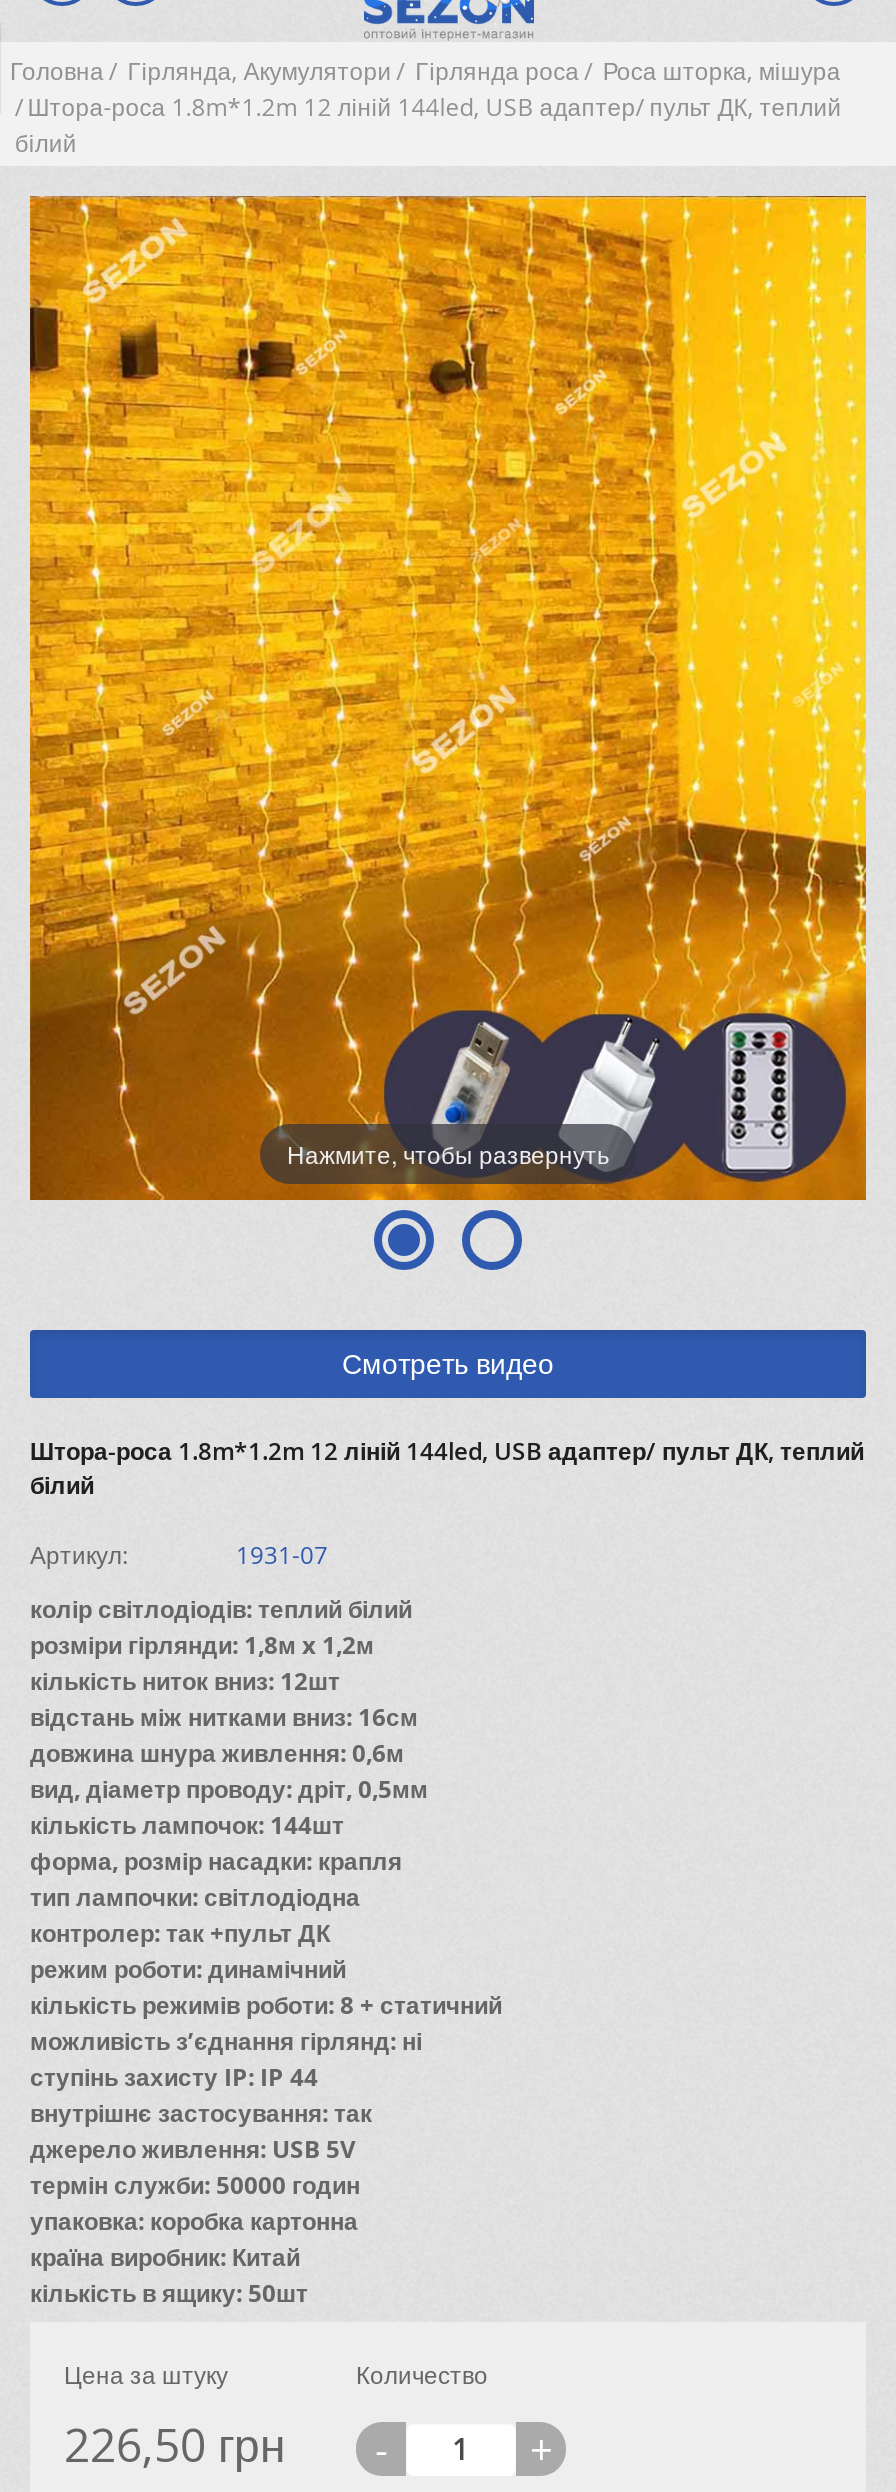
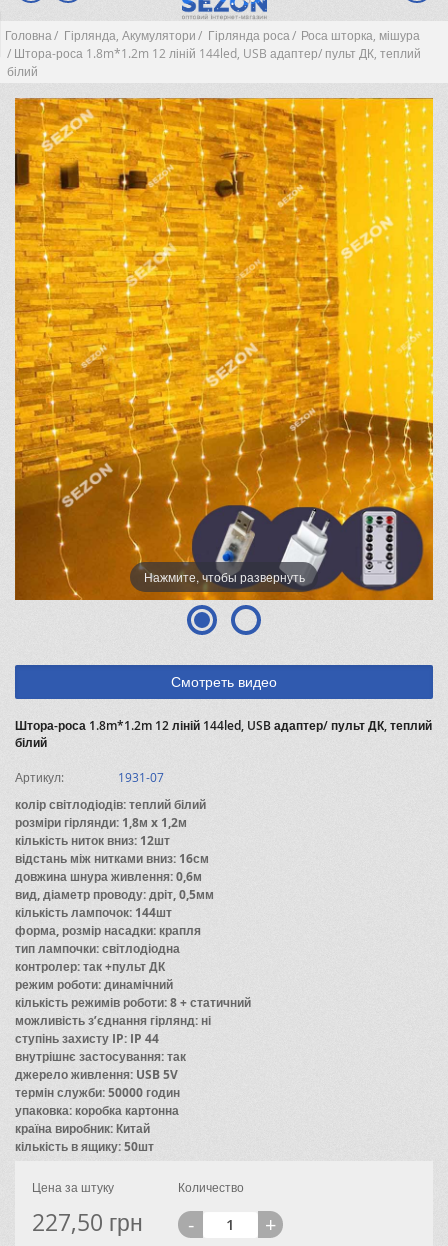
[64,2414,286,2476] 226,50 грн -> [32,1207,143,1238] 227,50 грн

